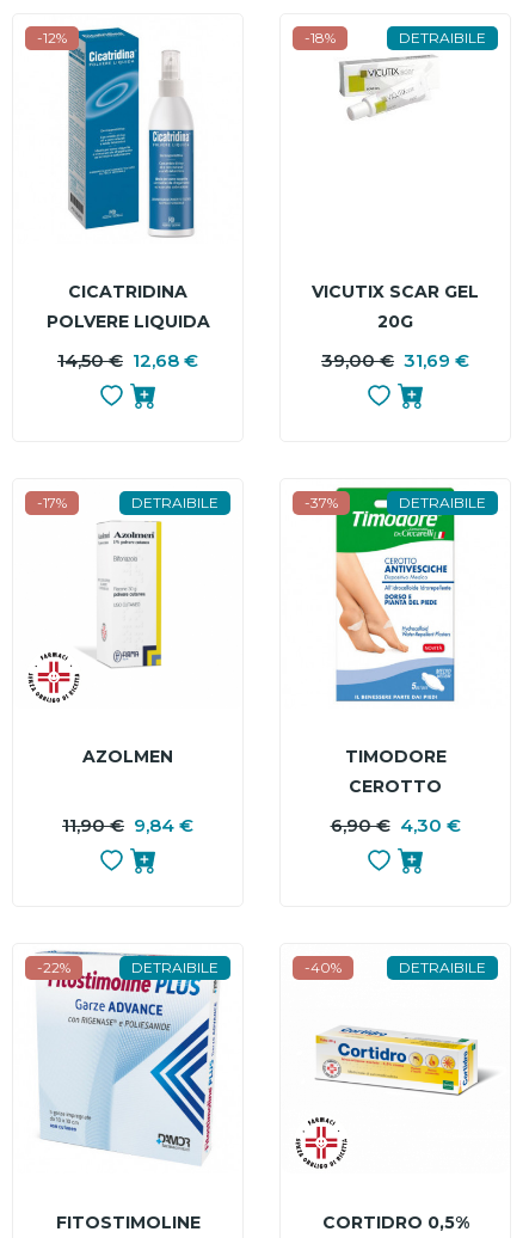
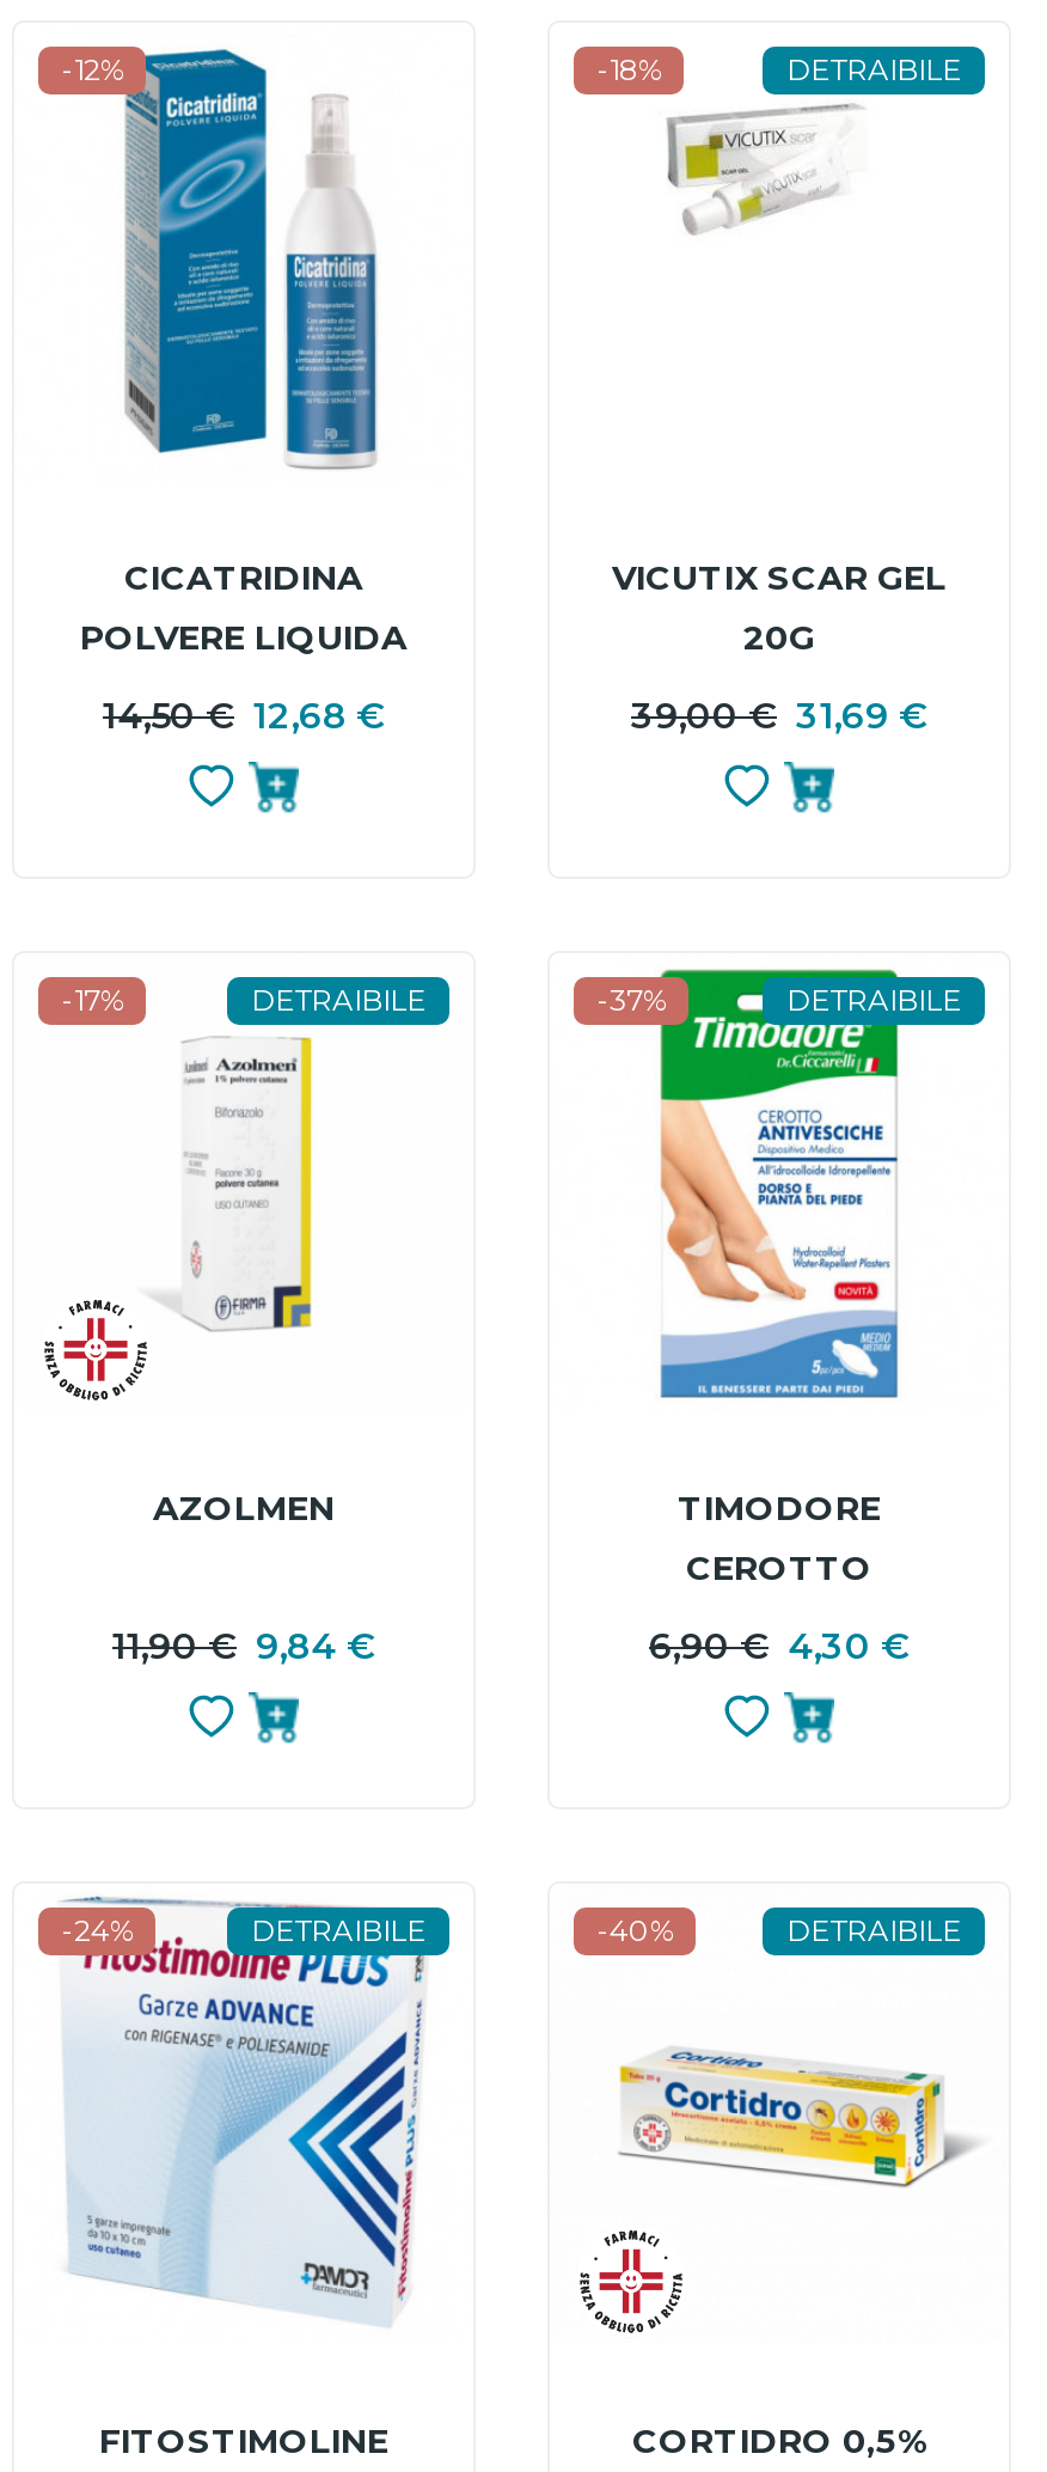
[37,959,70,977] -22% -> [62,1913,131,1949] -24%

